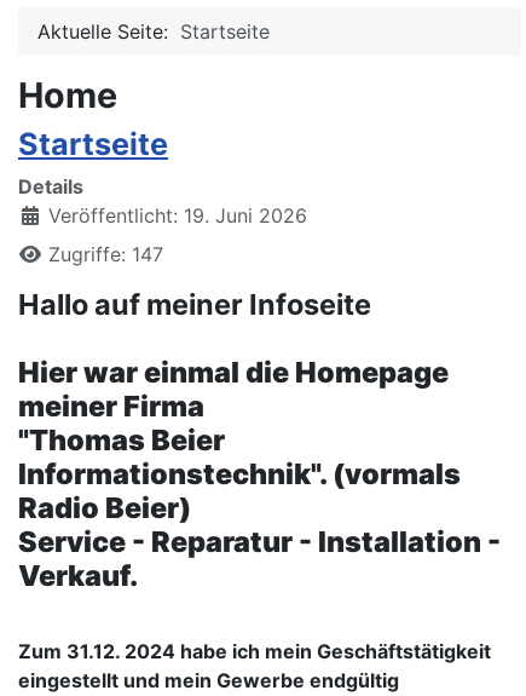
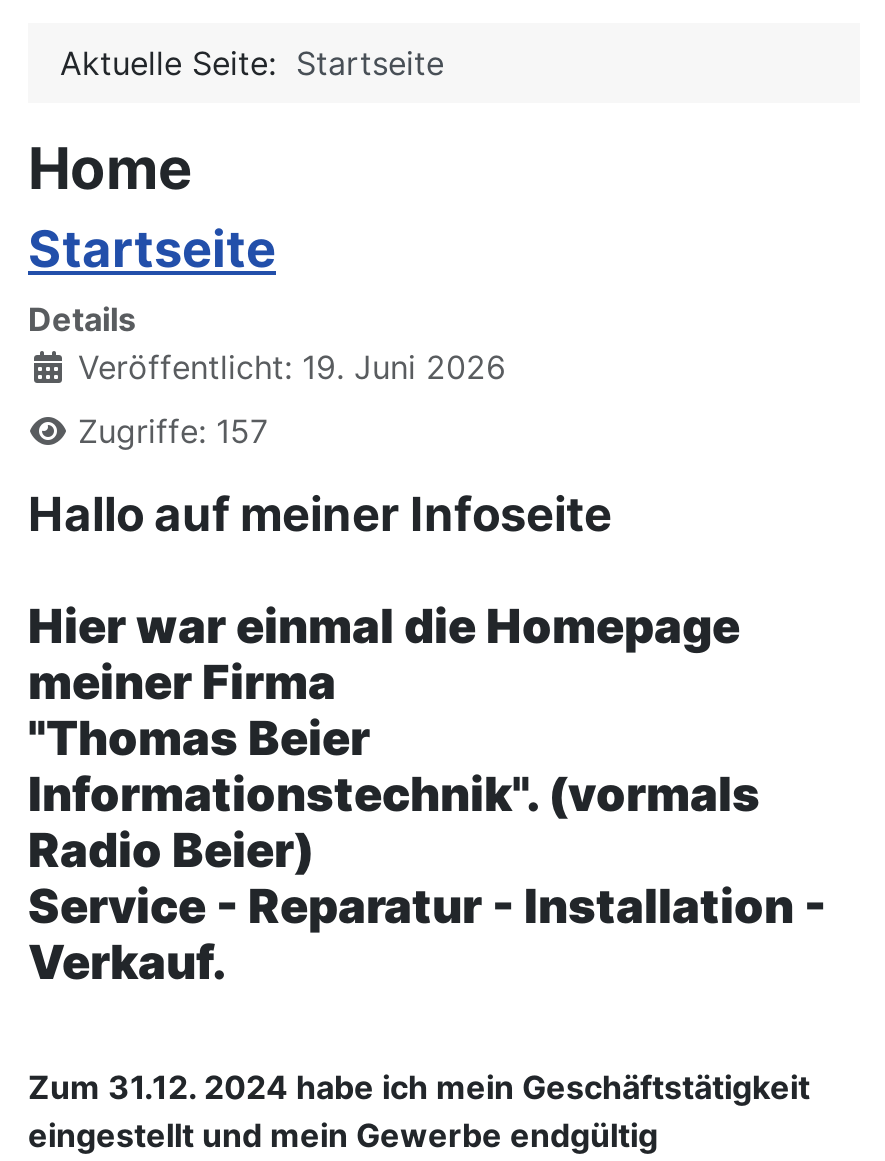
[48,242,163,266] Zugriffe: 147 -> [78,411,268,451] Zugriffe: 157

